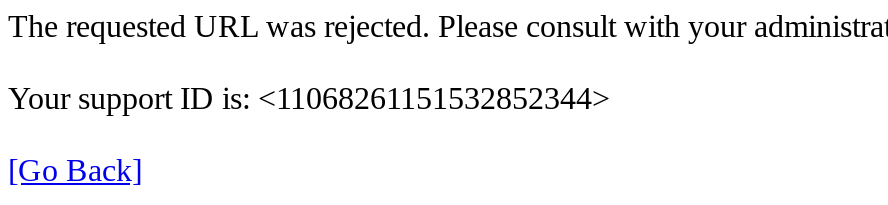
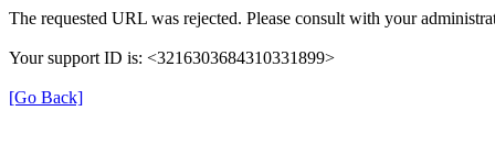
[8,81,610,115] Your support ID is: <11068261151532852344> -> [9,48,335,67] Your support ID is: <3216303684310331899>

